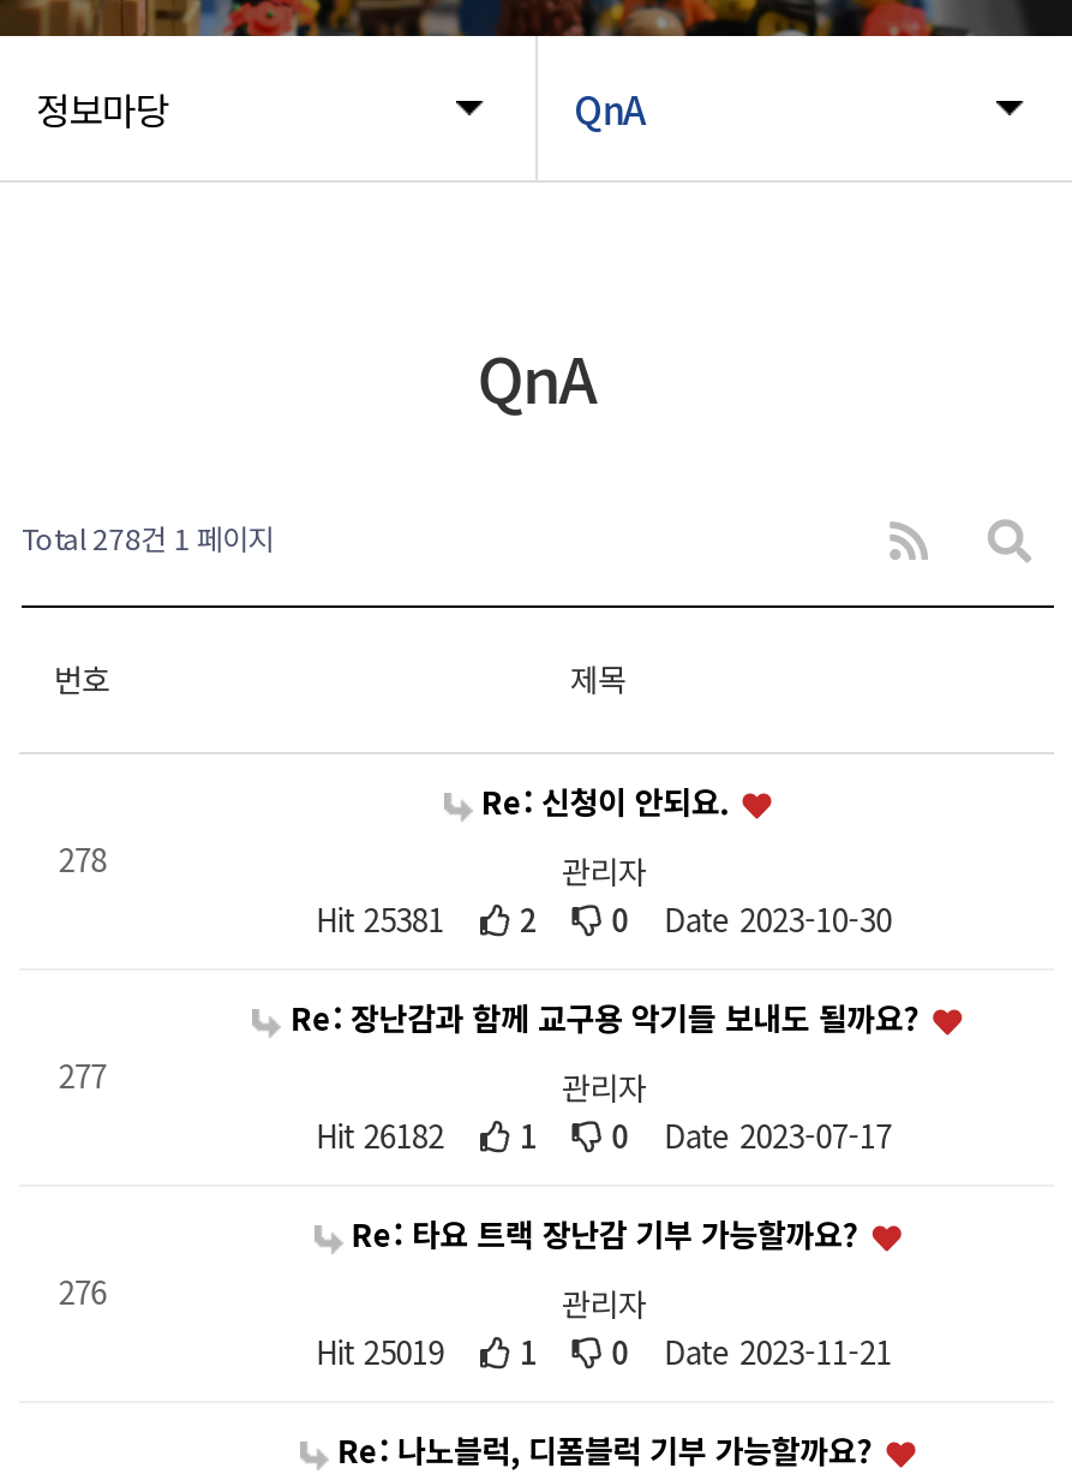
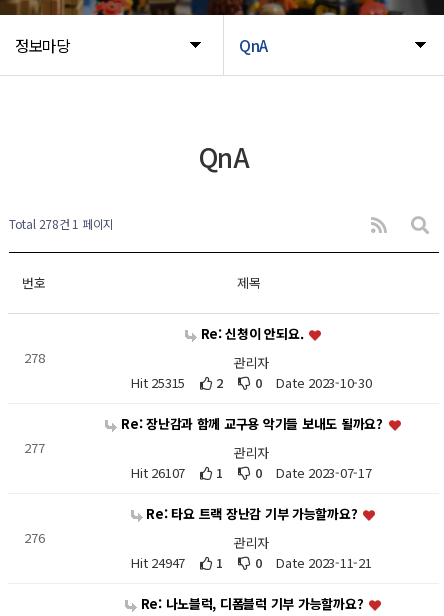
[315,897,892,943] Hit 25381 2 0 Date 2023-10-30 -> [131,373,371,392] Hit 25315 2 0 Date 2023-10-30
[315,1114,892,1159] Hit 26182 1 0 Date 2023-07-17 -> [131,463,371,482] Hit 26107 1 0 Date 2023-07-17
[315,1330,892,1375] Hit 25019 1 0 Date 2023-11-21 -> [131,553,371,572] Hit 24947 1 0 Date 2023-11-21

